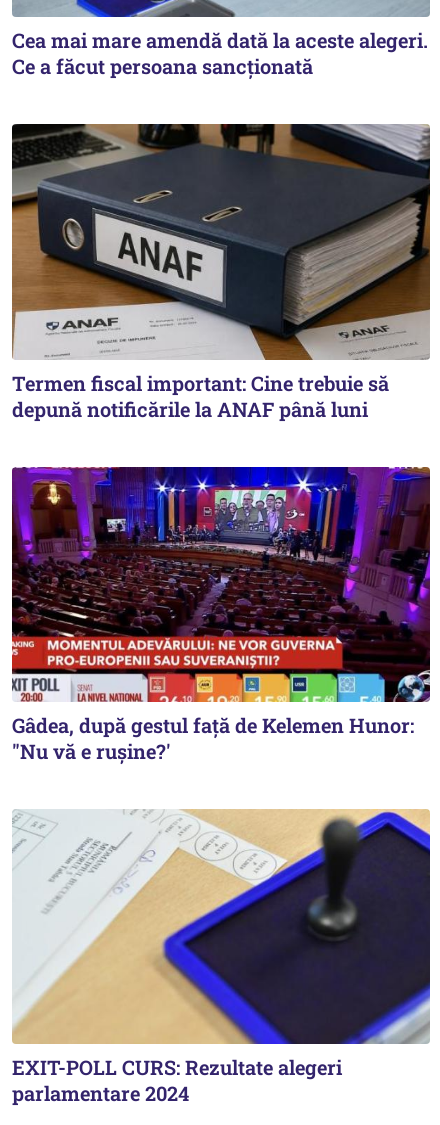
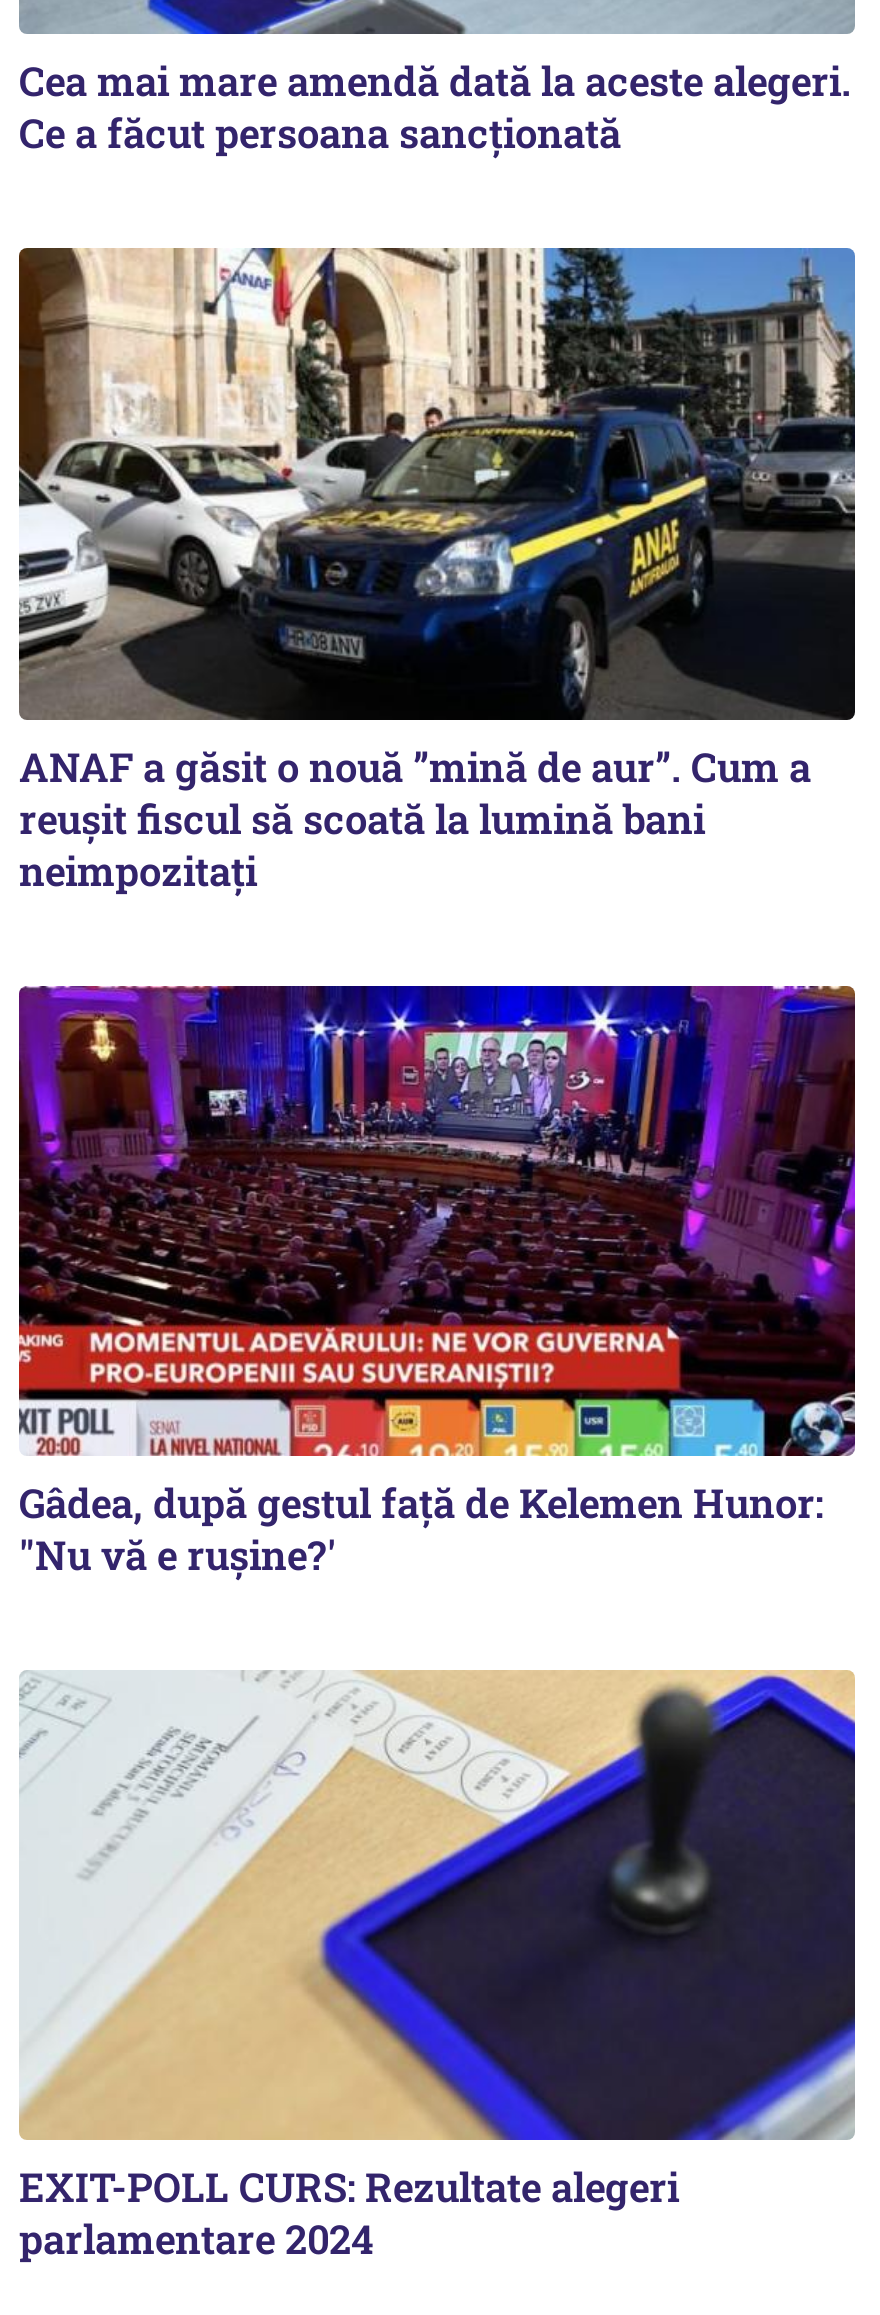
[11,123,431,421] [image] | Termen fiscal important: Cine trebuie să | depună notificările la ANAF până luni -> [17,246,857,895] [image] | ANAF a găsit o nouă ”mină de aur”. Cum a | reușit fiscul să scoată la lumină bani | neimpozitați

